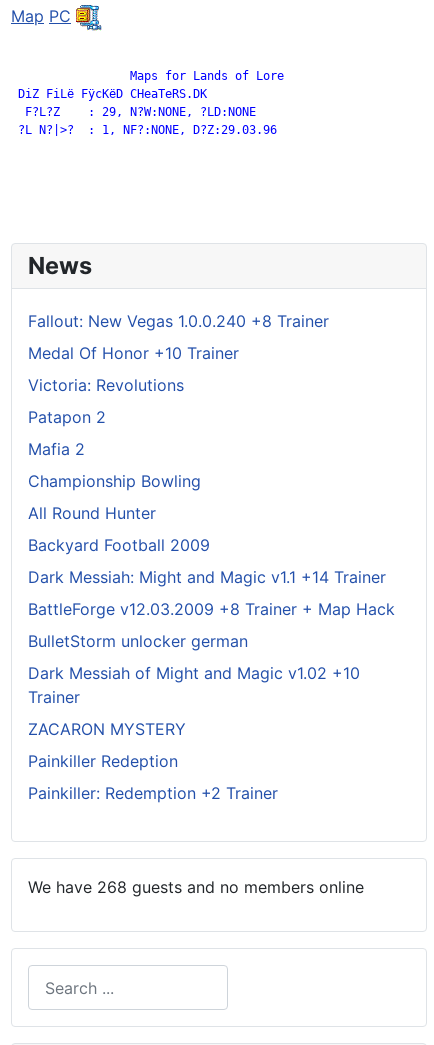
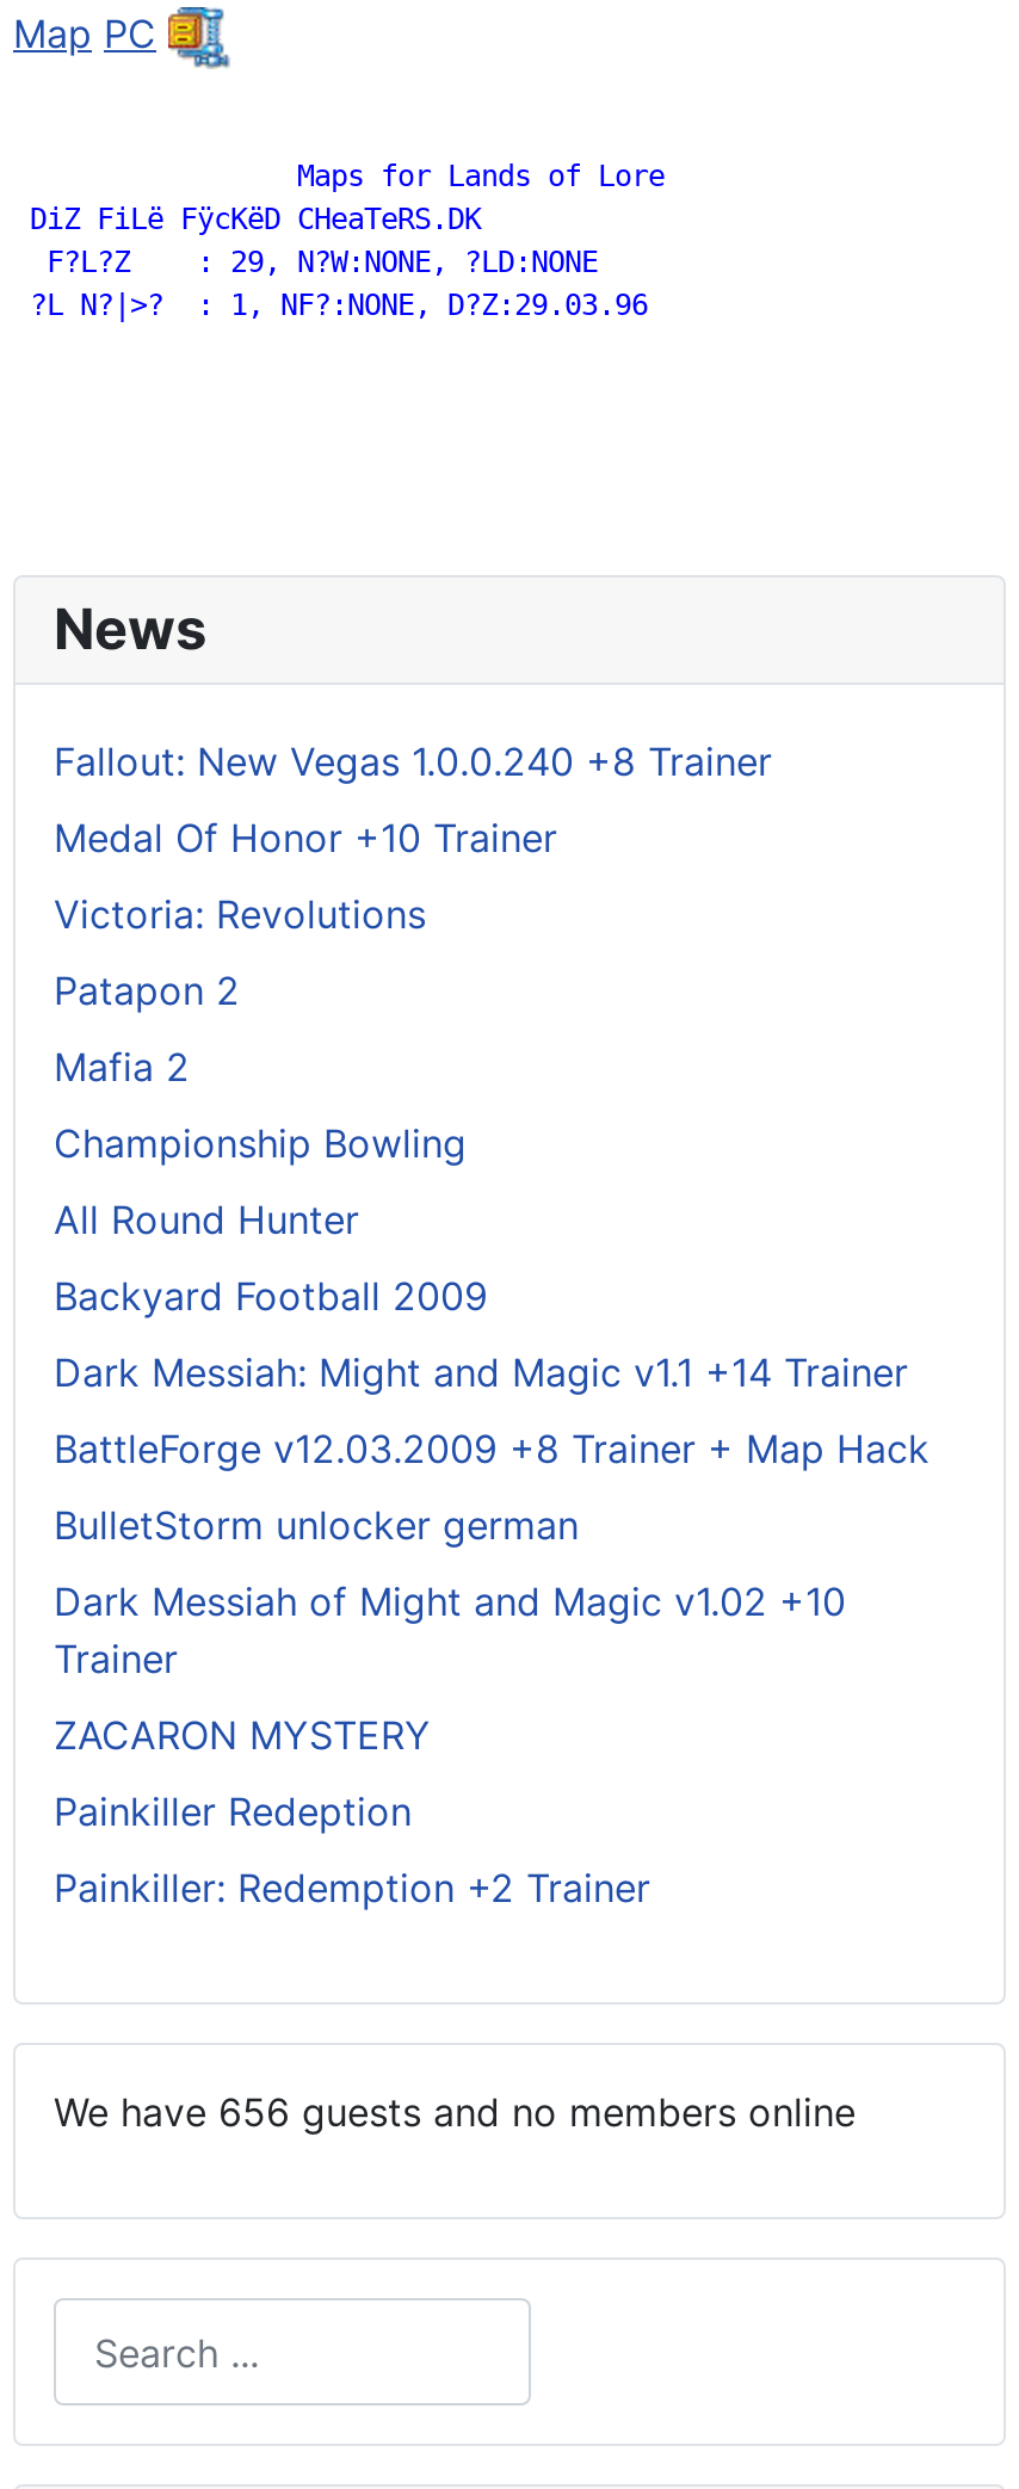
[28,877,364,897] We have 268 guests and no members online -> [54,2088,856,2136] We have 656 guests and no members online

